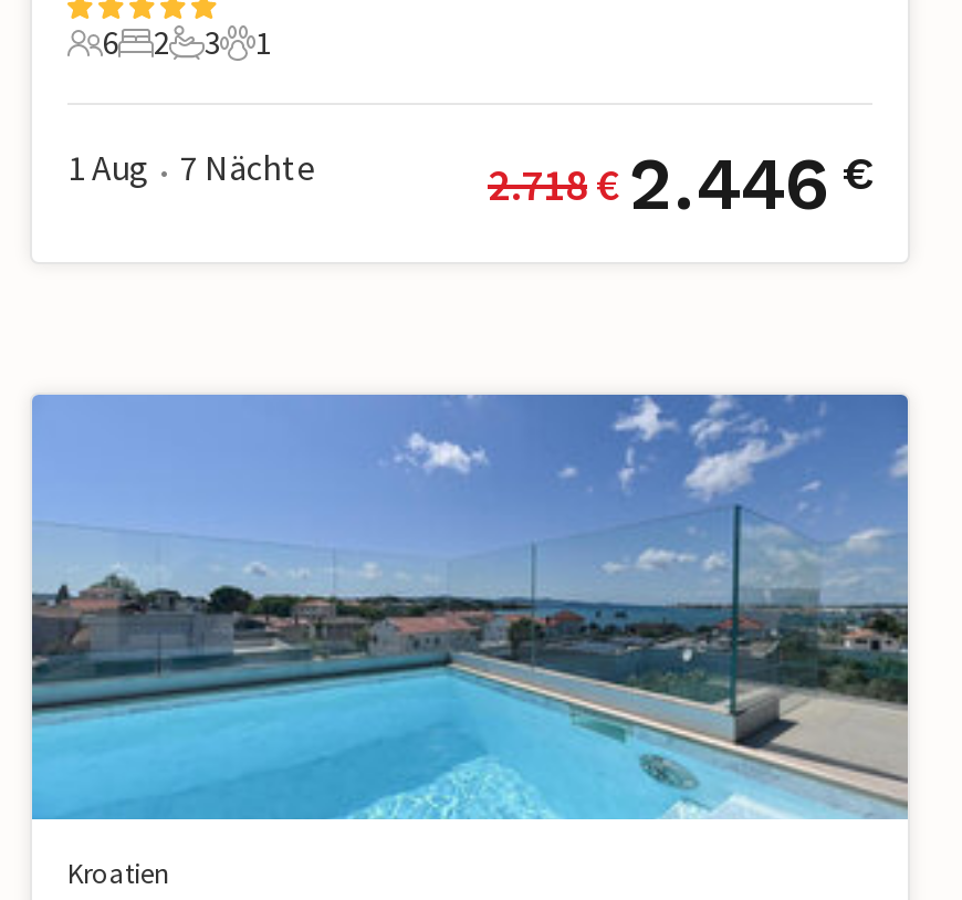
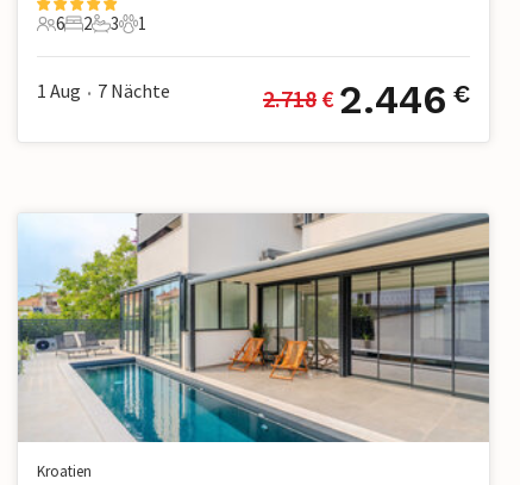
[30,391,910,820] [image] -> [17,212,490,443] [image]

